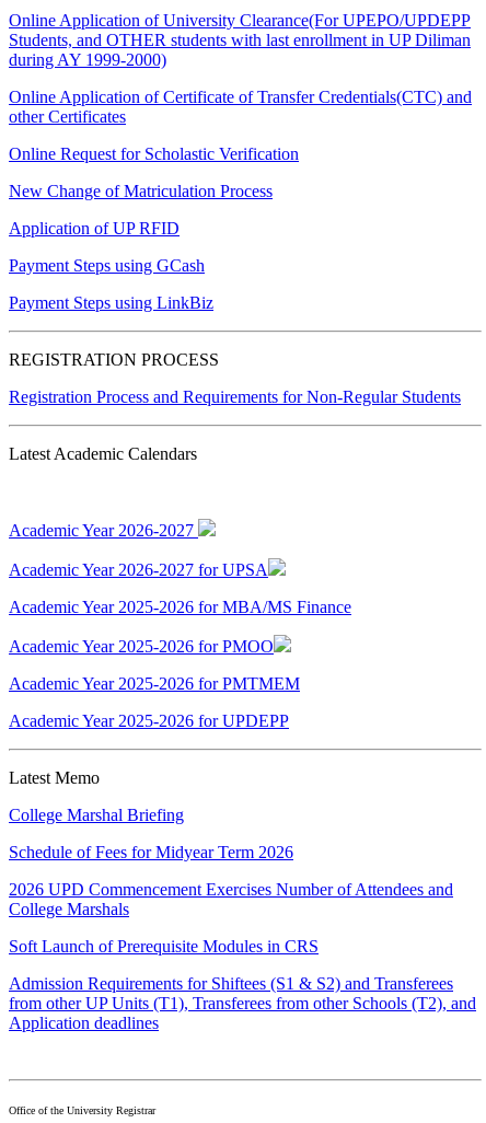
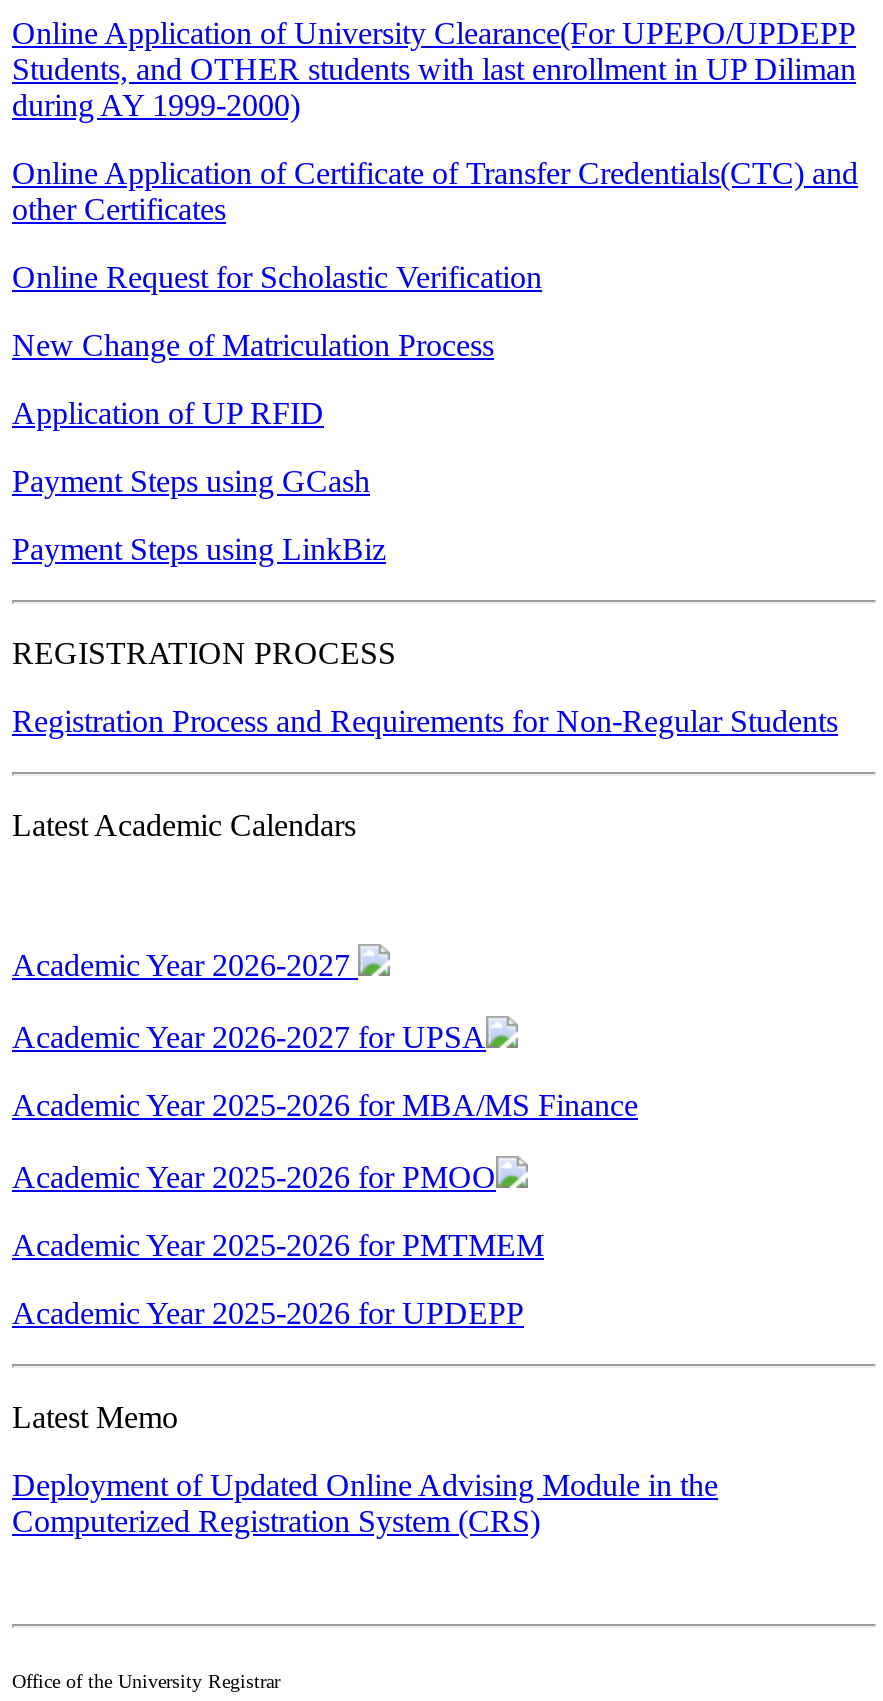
[9,806,476,1033] College Marshal Briefing | Schedule of Fees for Midyear Term 2026 | 2026 UPD Commencement Exercises Number of Attendees and | College Marshals | Soft Launch of Prerequisite Modules in CRS | Admission Requirements for Shiftees (S1 & S2) and Transferees | from other UP Units (T1), Transferees from other Schools (T2), and | Application deadlines -> [12,1469,718,1539] Deployment of Updated Online Advising Module in the | Computerized Registration System (CRS)

